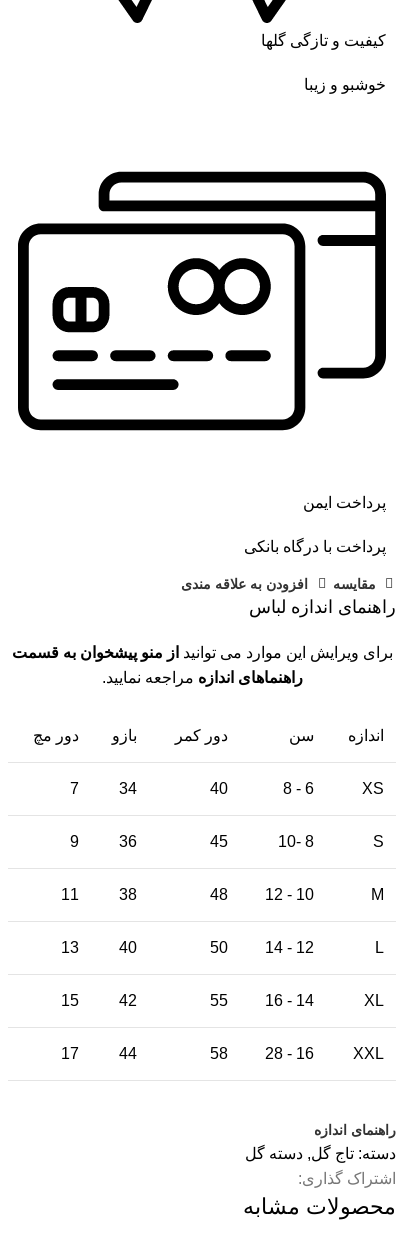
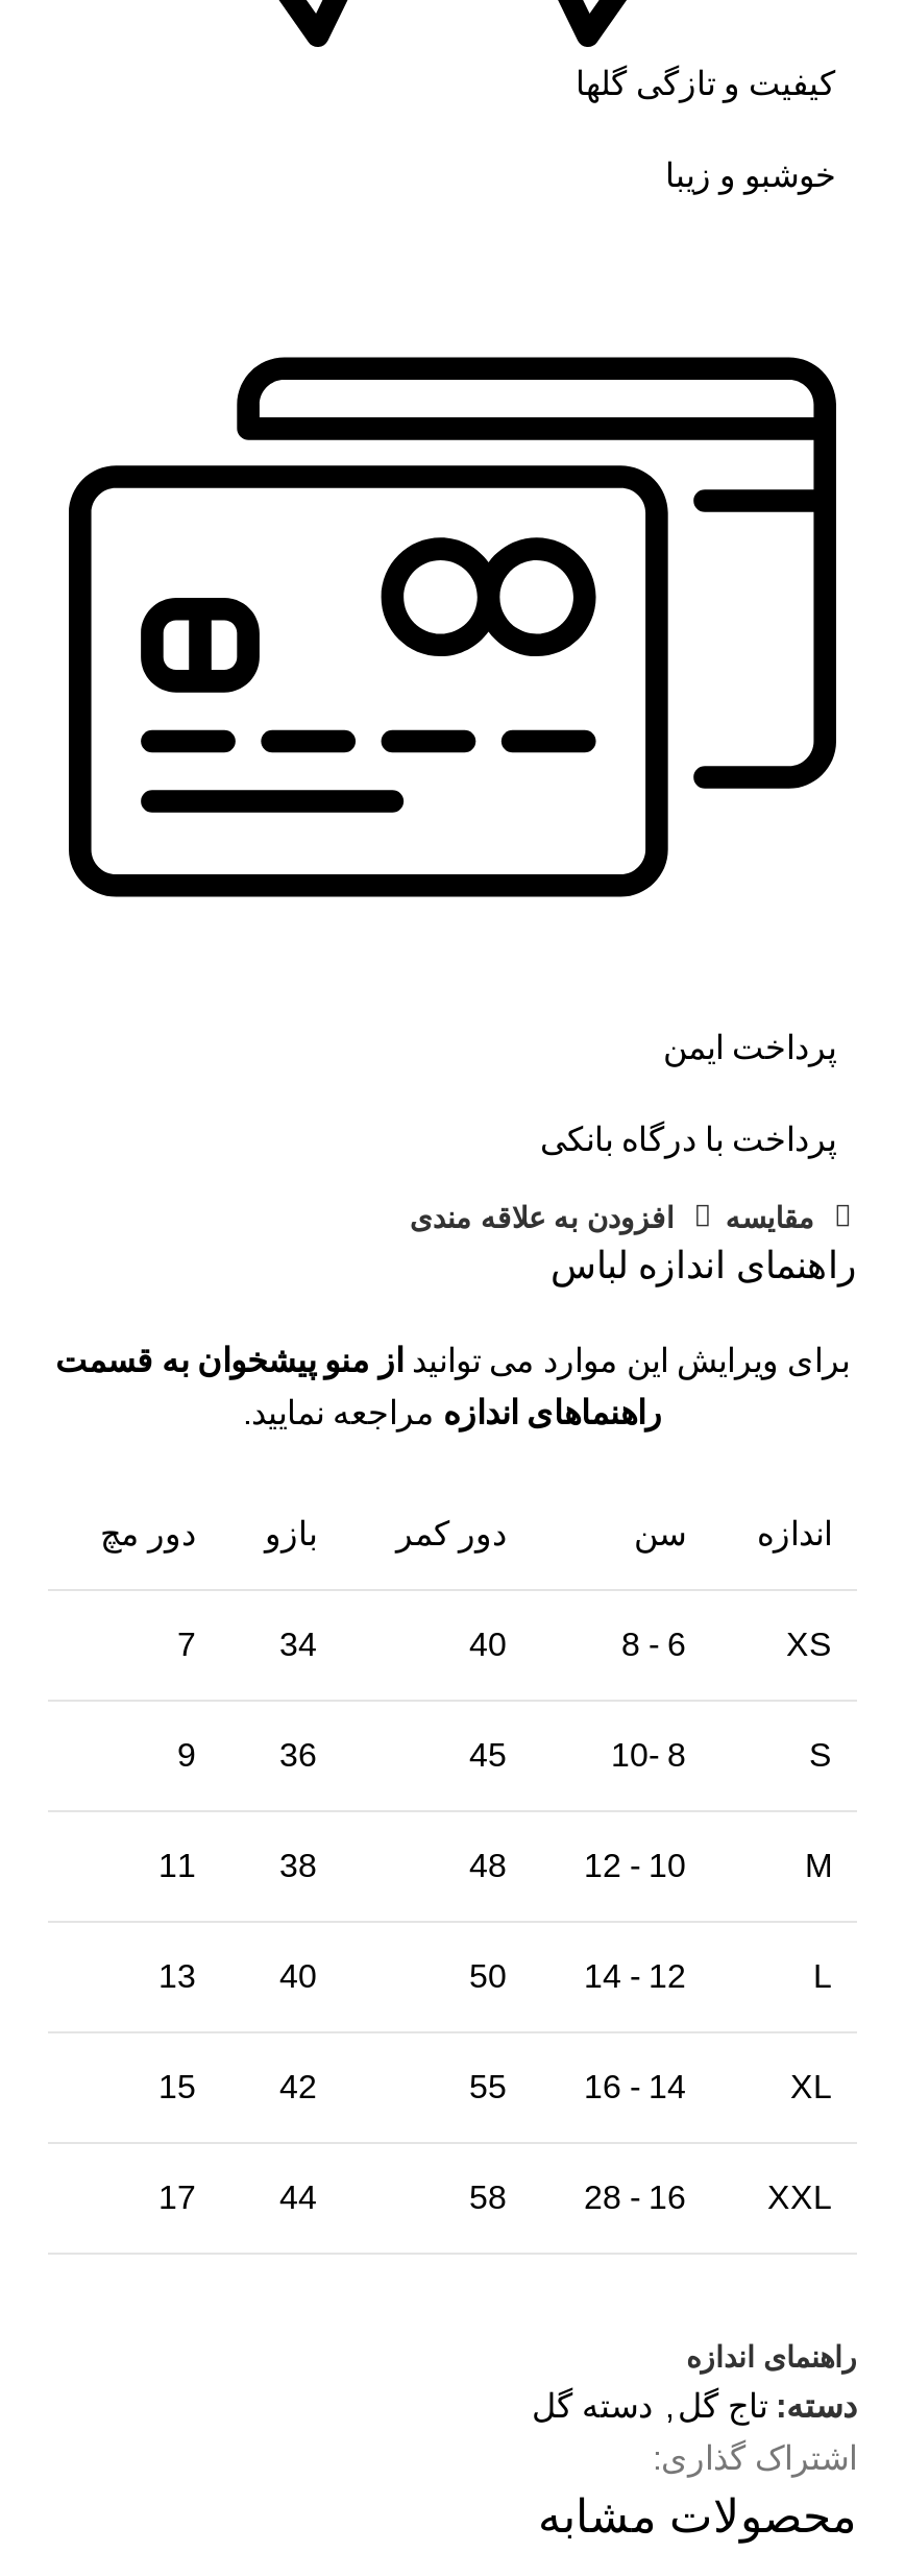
[245,1145,396,1162] دسته: تاج گل, دسته گل -> [532,2389,857,2424] دسته: تاج گل , دسته گل

